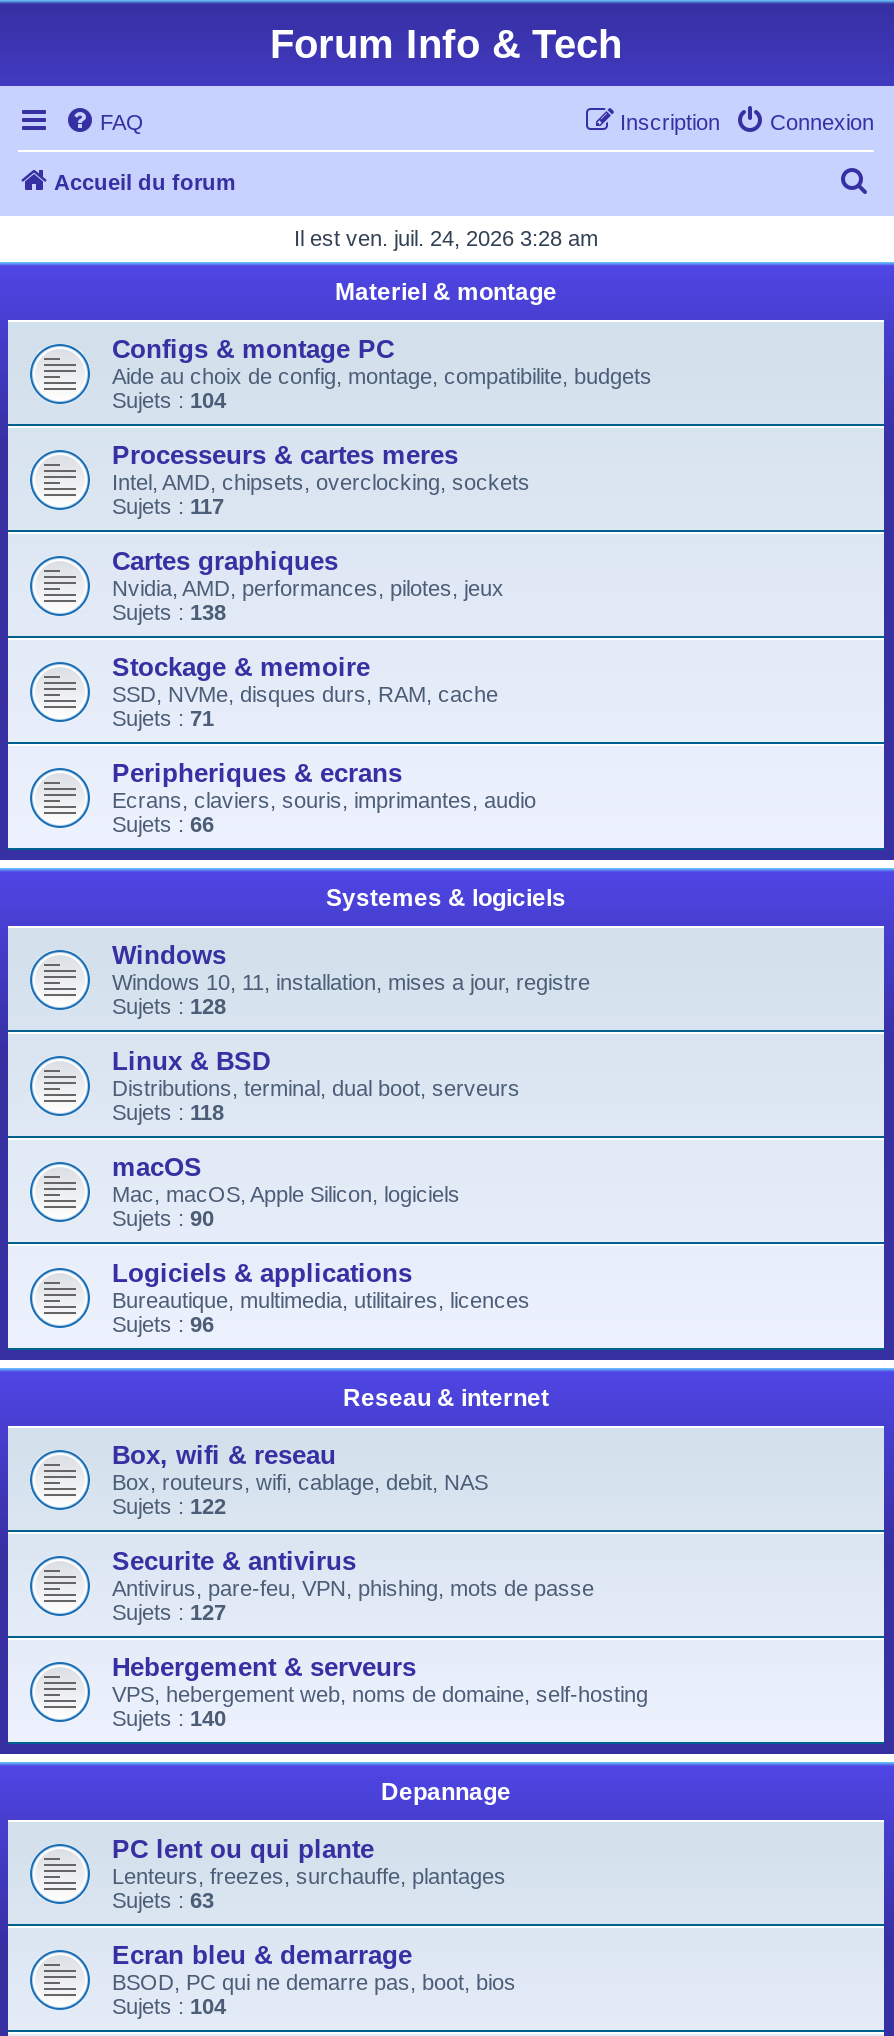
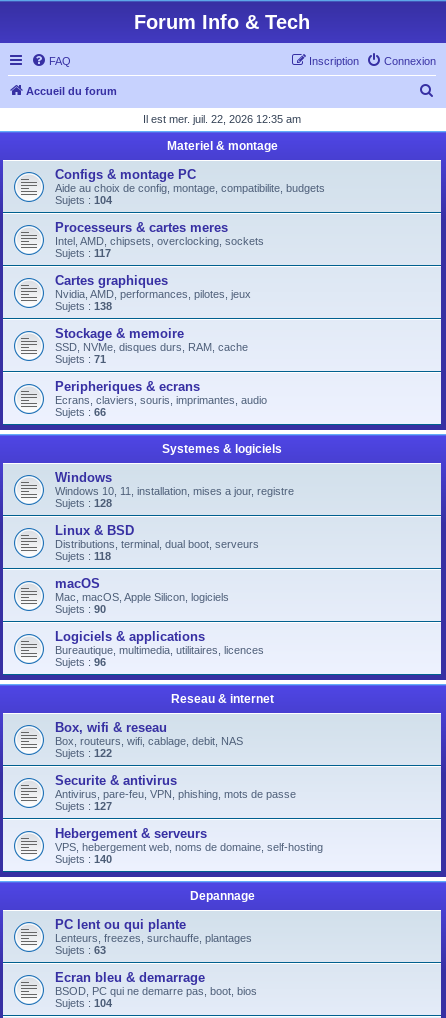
[294,226,598,250] Il est ven. juil. 24, 2026 3:28 am -> [143,113,301,125] Il est mer. juil. 22, 2026 12:35 am

